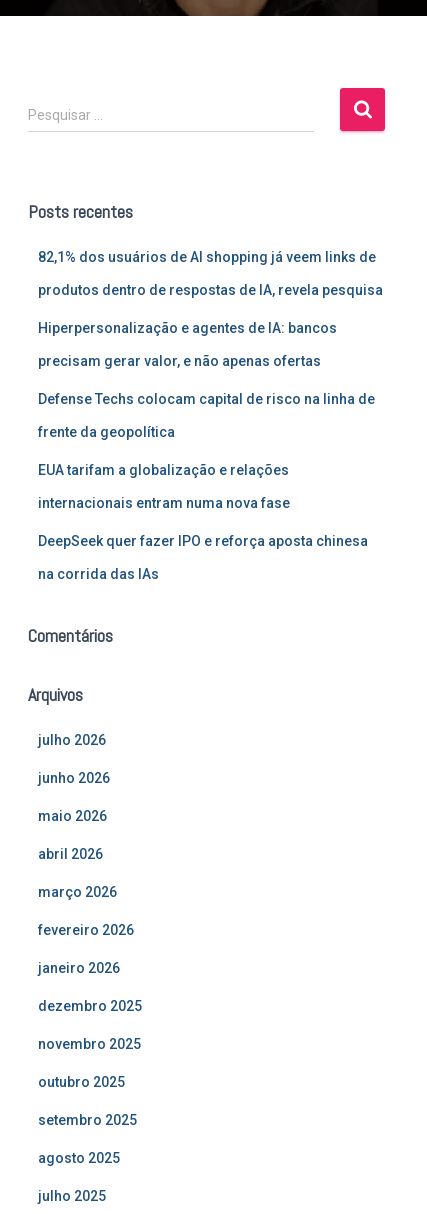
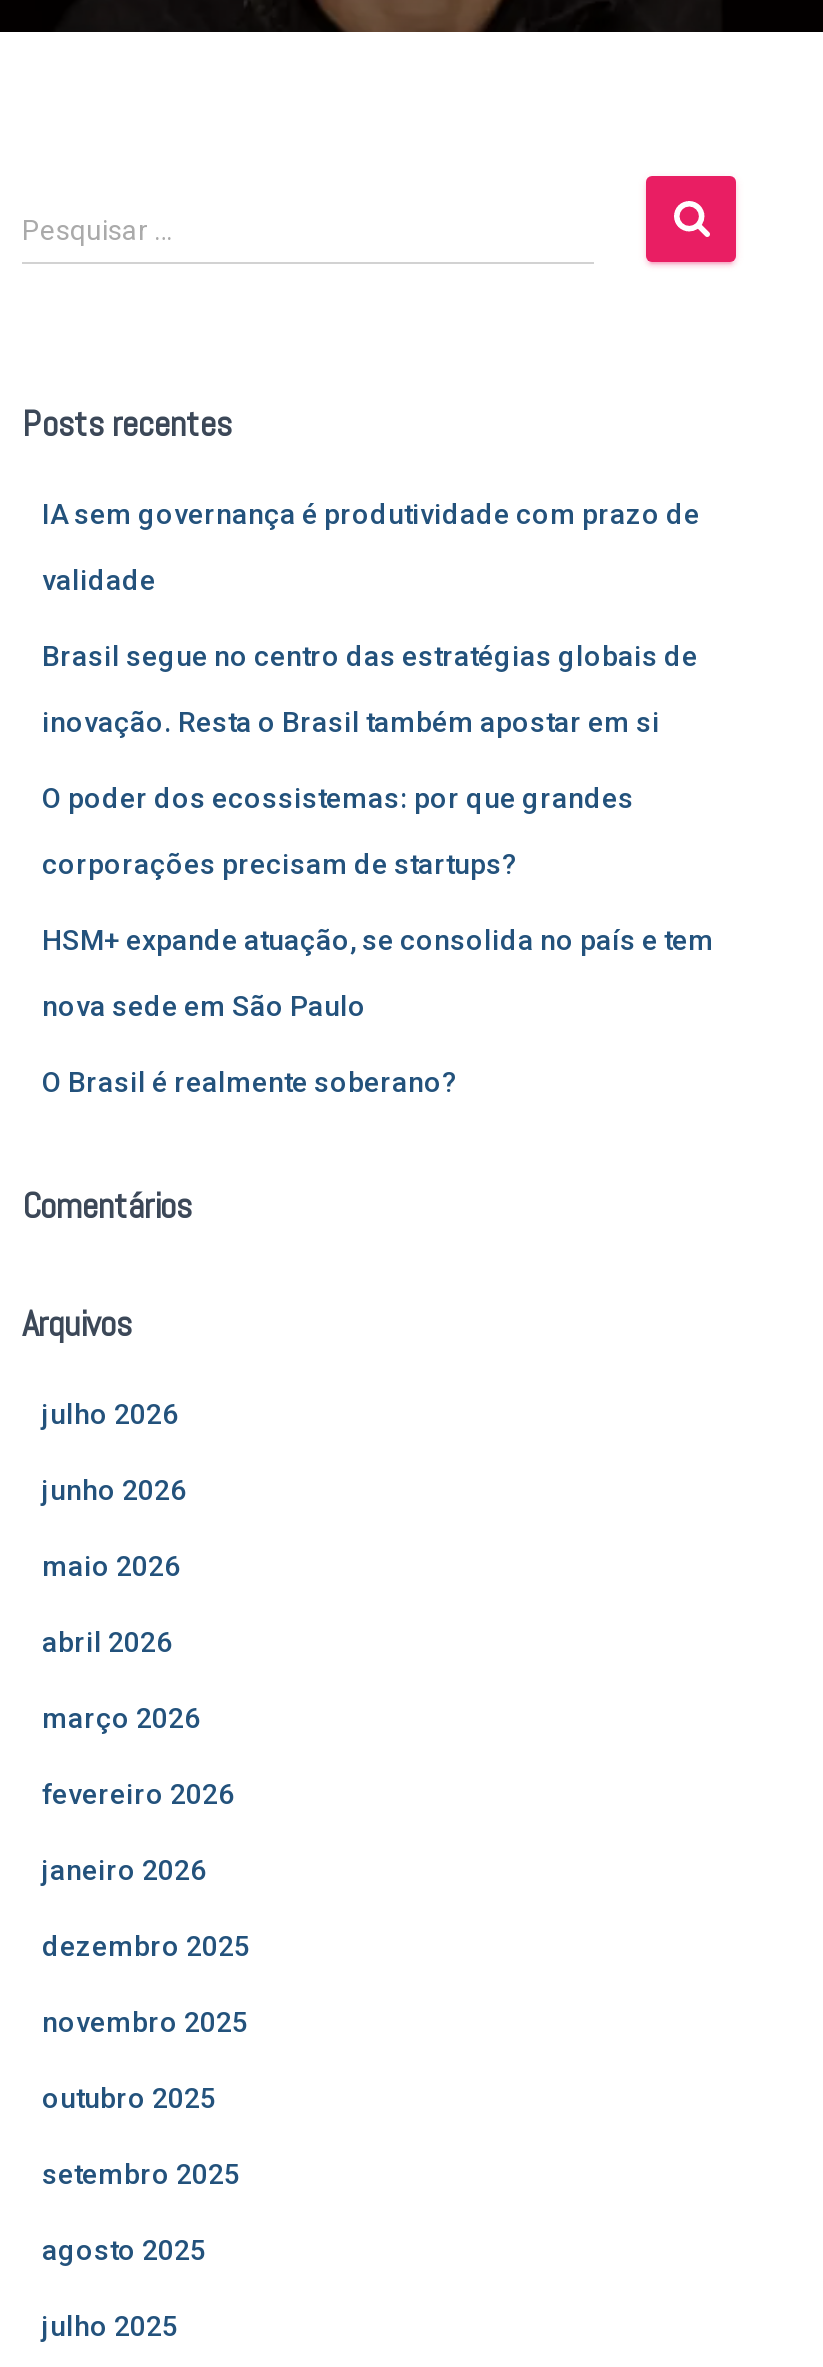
[38,249,383,582] 82,1% dos usuários de AI shopping já veem links de | produtos dentro de respostas de IA, revela pesquisa | Hiperpersonalização e agentes de IA: bancos | precisam gerar valor, e não apenas ofertas | Defense Techs colocam capital de risco na linha de | frente da geopolítica | EUA tarifam a globalização e relações | internacionais entram numa nova fase | DeepSeek quer fazer IPO e reforça aposta chinesa | na corrida das IAs -> [42,498,714,1098] IA sem governança é produtividade com prazo de | validade | Brasil segue no centro das estratégias globais de | inovação. Resta o Brasil também apostar em si | O poder dos ecossistemas: por que grandes | corporações precisam de startups? | HSM+ expande atuação, se consolida no país e tem | nova sede em São Paulo | O Brasil é realmente soberano?

